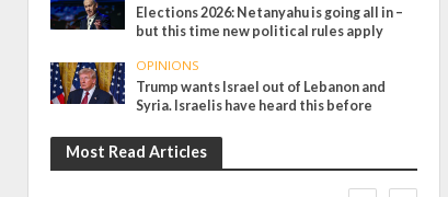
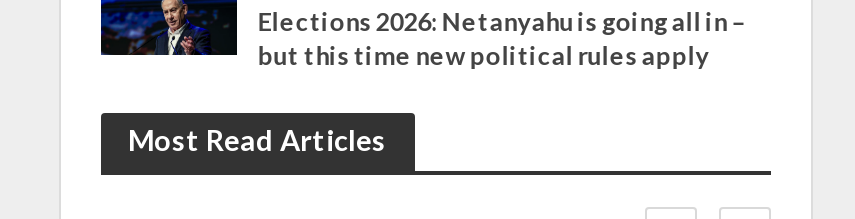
[50,57,386,113] [image] | OPINIONS | Trump wants Israel out of Lebanon and | Syria. Israelis have heard this before -> none

